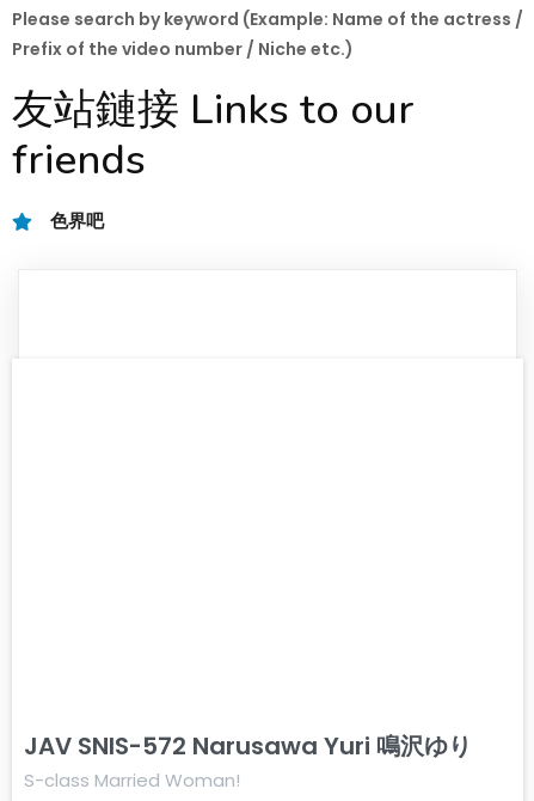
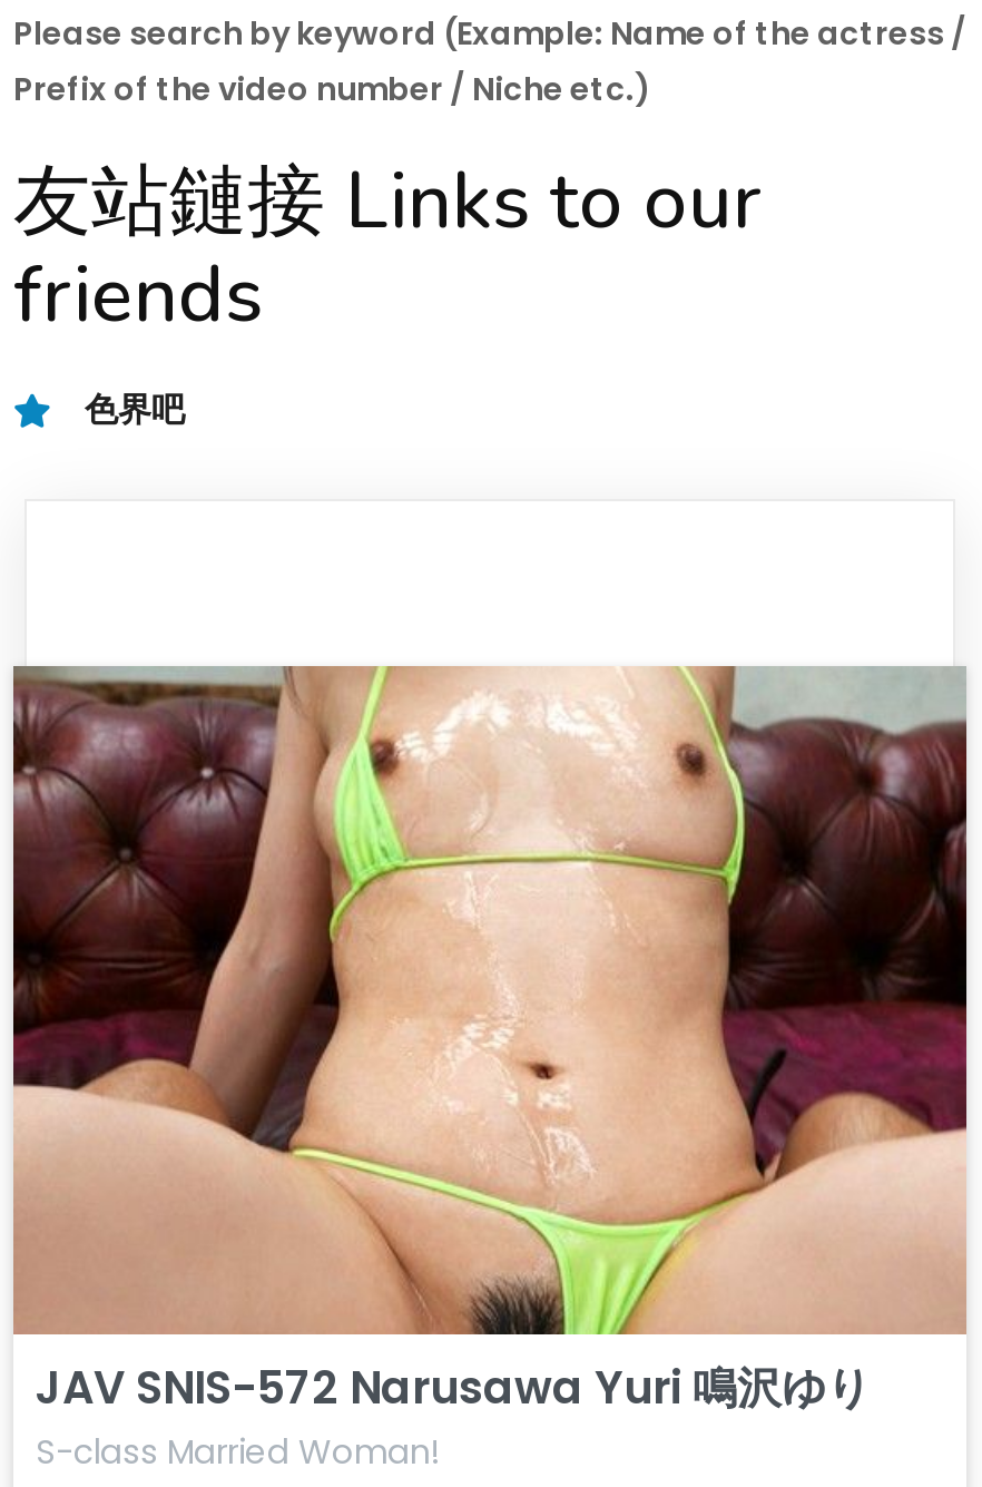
none -> [11,664,969,1337] [image]

